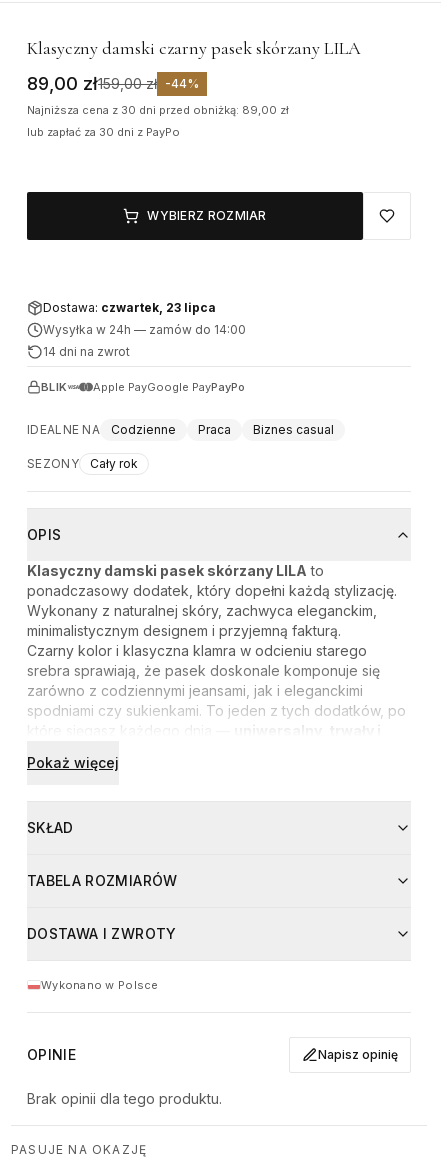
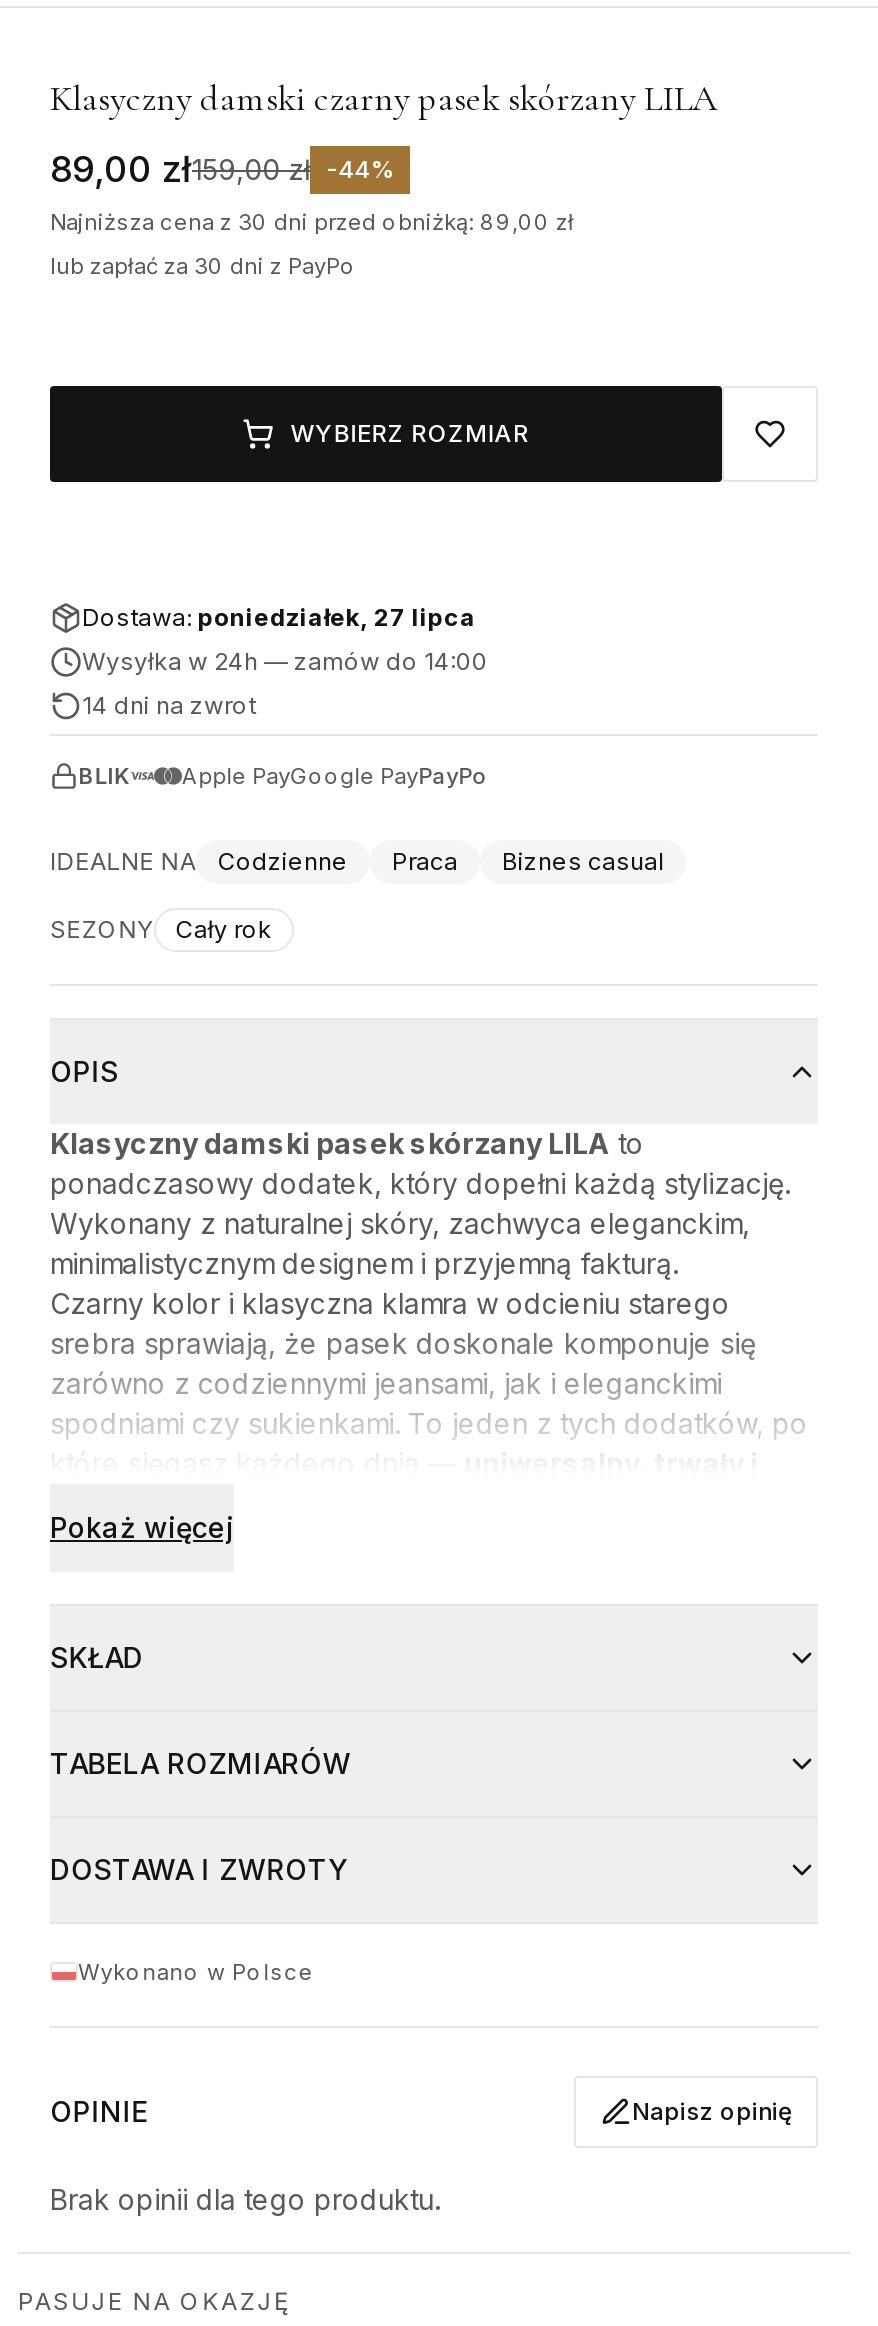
[43,300,216,315] Dostawa: czwartek, 23 lipca -> [82,602,476,632] Dostawa: poniedziałek, 27 lipca

